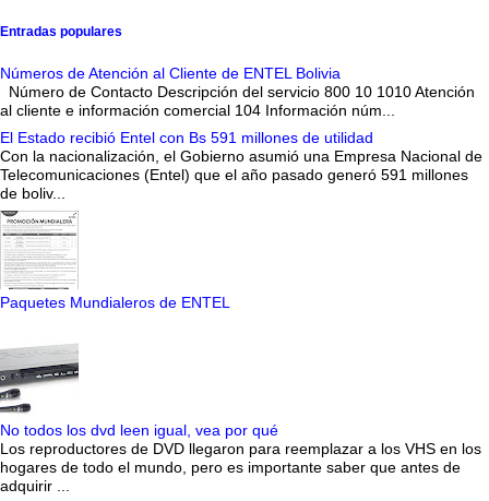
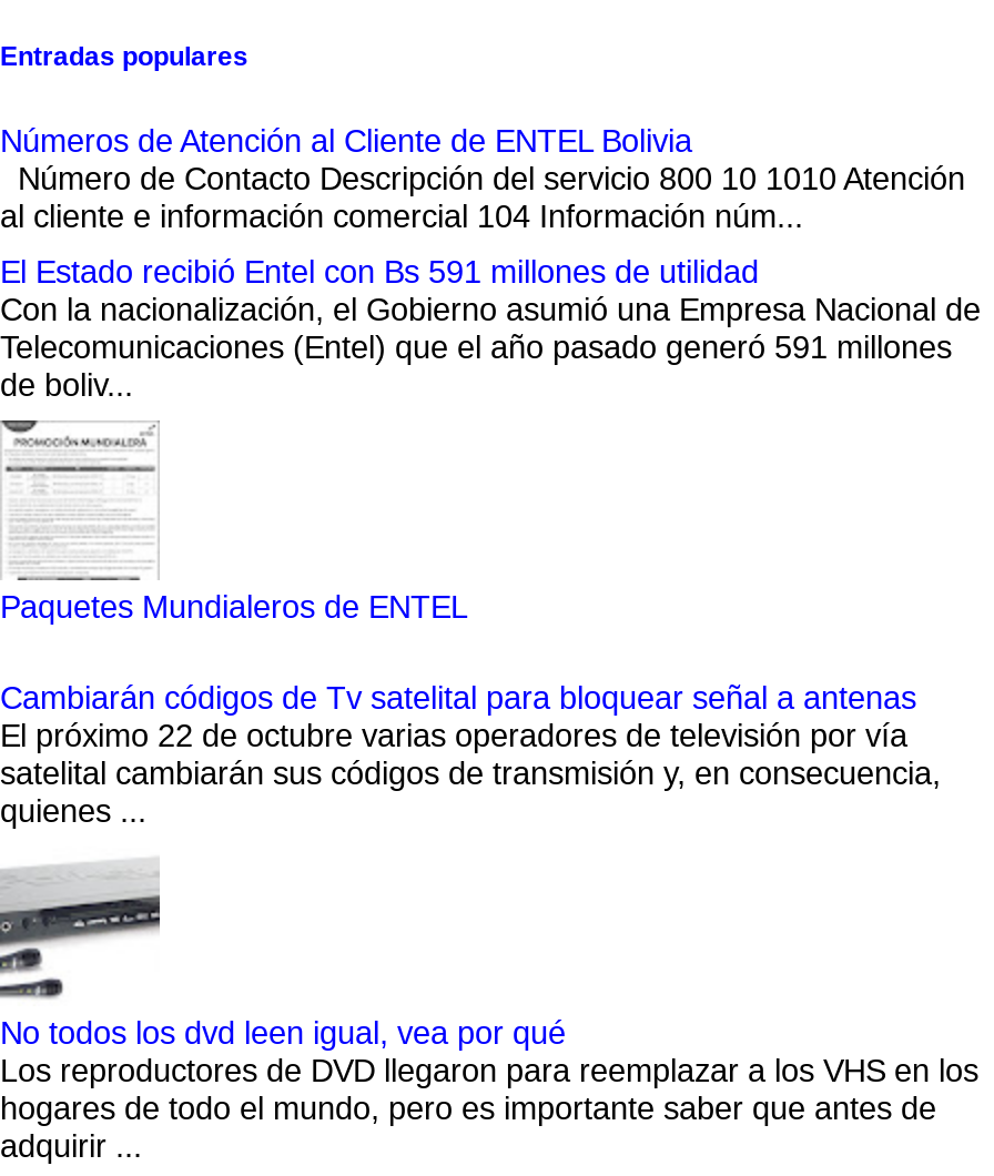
none -> [0,680,941,829] Cambiarán códigos de Tv satelital para bloquear señal a antenas | El próximo 22 de octubre varias operadores de televisión por vía | satelital cambiarán sus códigos de transmisión y, en consecuencia, | quienes ...

